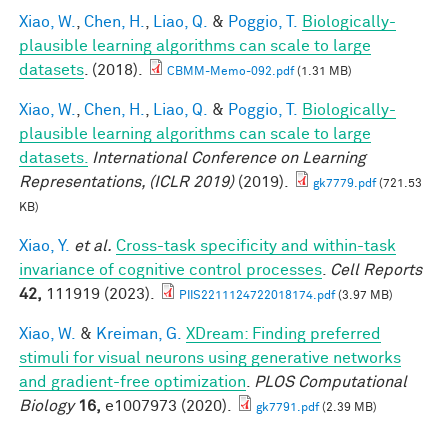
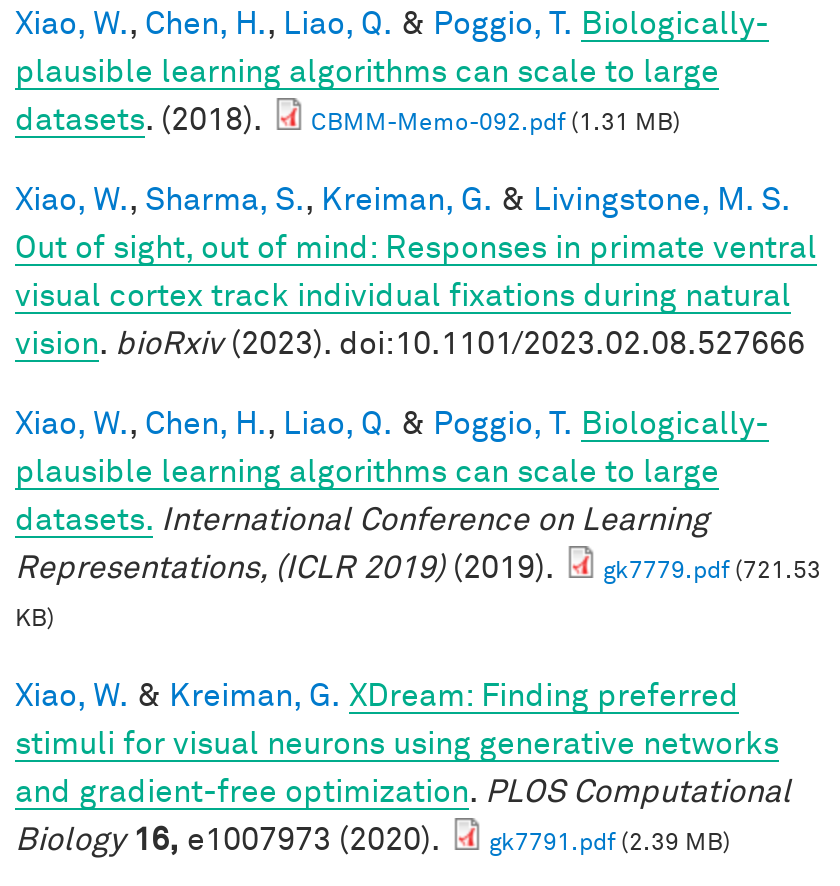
none -> [15,184,817,360] Xiao, W., Sharma, S., Kreiman, G. & Livingstone, M. S. | Out of sight, out of mind: Responses in primate ventral | visual cortex track individual fixations during natural | vision. bioRxiv (2023). doi:10.1101/2023.02.08.527666
moved [19,102,422,214] -> [15,408,821,632]: Xiao, W., Chen, H., Liao, Q. & Poggio, T. Biologically- | plausible learning algorithms can scale to large | datasets. International Conference on Learning | Representations, (ICLR 2019) (2019). | gk7779.pdf (721.53 | KB)
[19,238,422,302] Xiao, Y. et al. Cross-task specificity and within-task | invariance of cognitive control processes. Cell Reports | 42, 111919 (2023). | PIIS2211124722018174.pdf (3.97 MB) -> none

